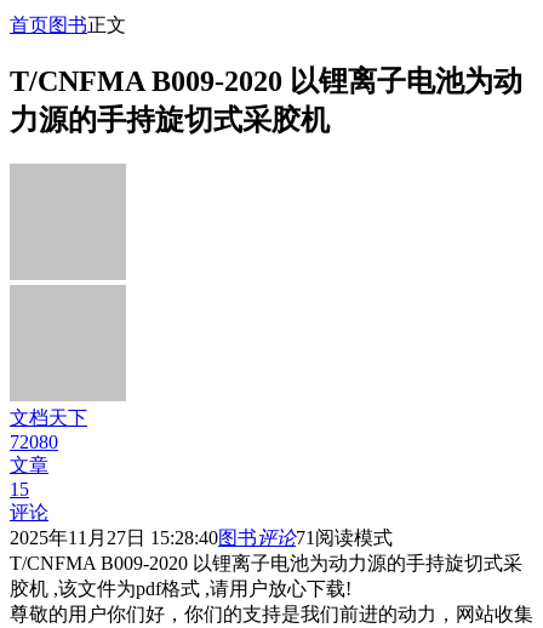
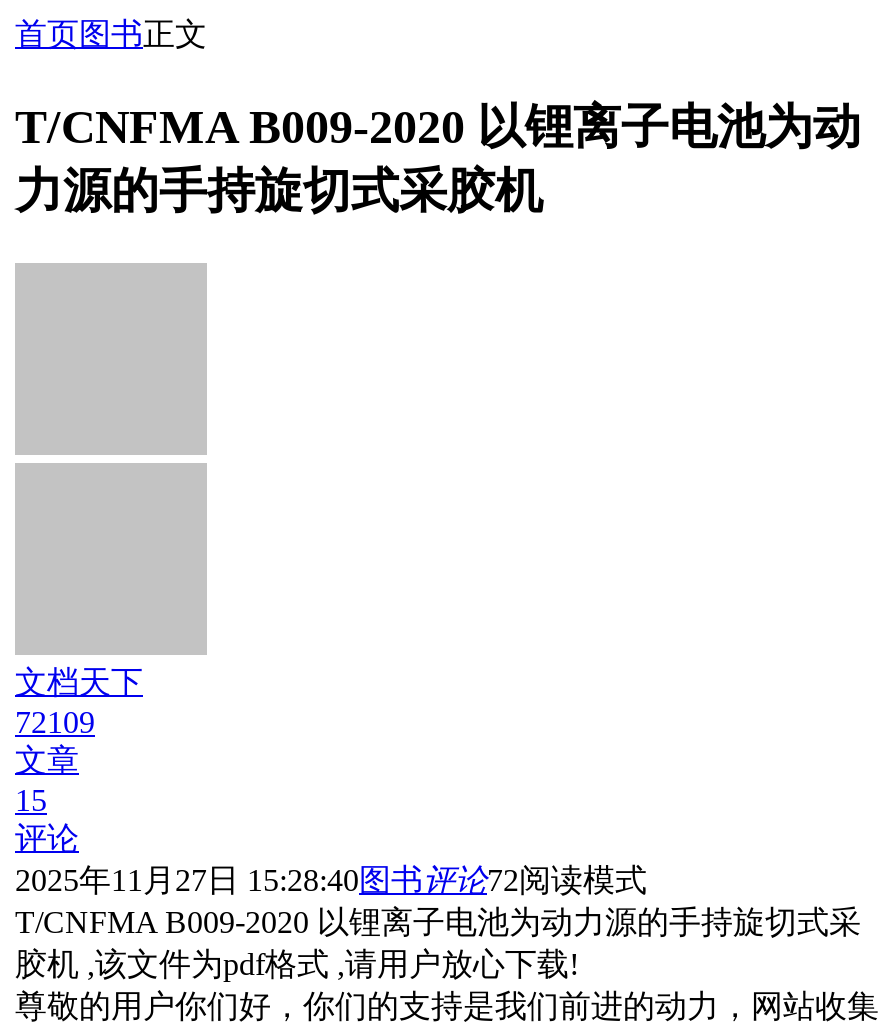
[10,432,58,453] 72080 -> [15,706,95,740] 72109
[10,528,393,548] 2025年11月27日 15:28:40图书评论71阅读模式 -> [15,864,647,898] 2025年11月27日 15:28:40图书评论72阅读模式

